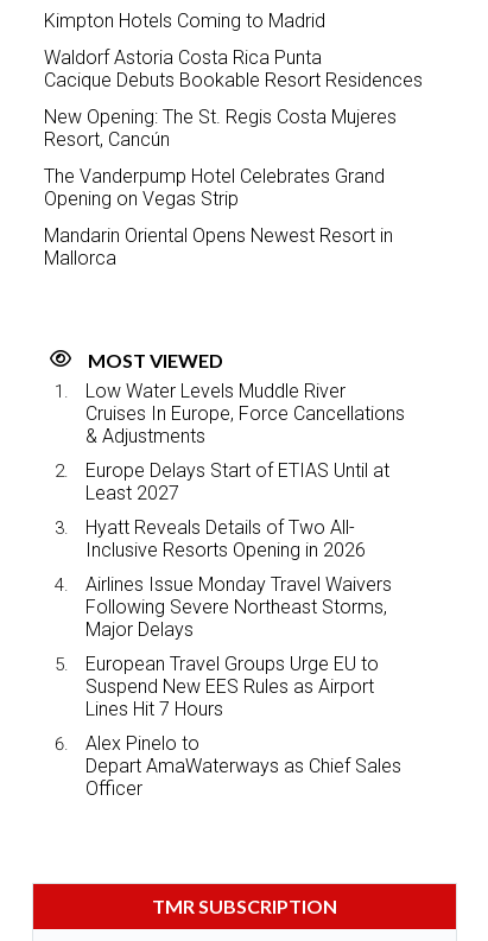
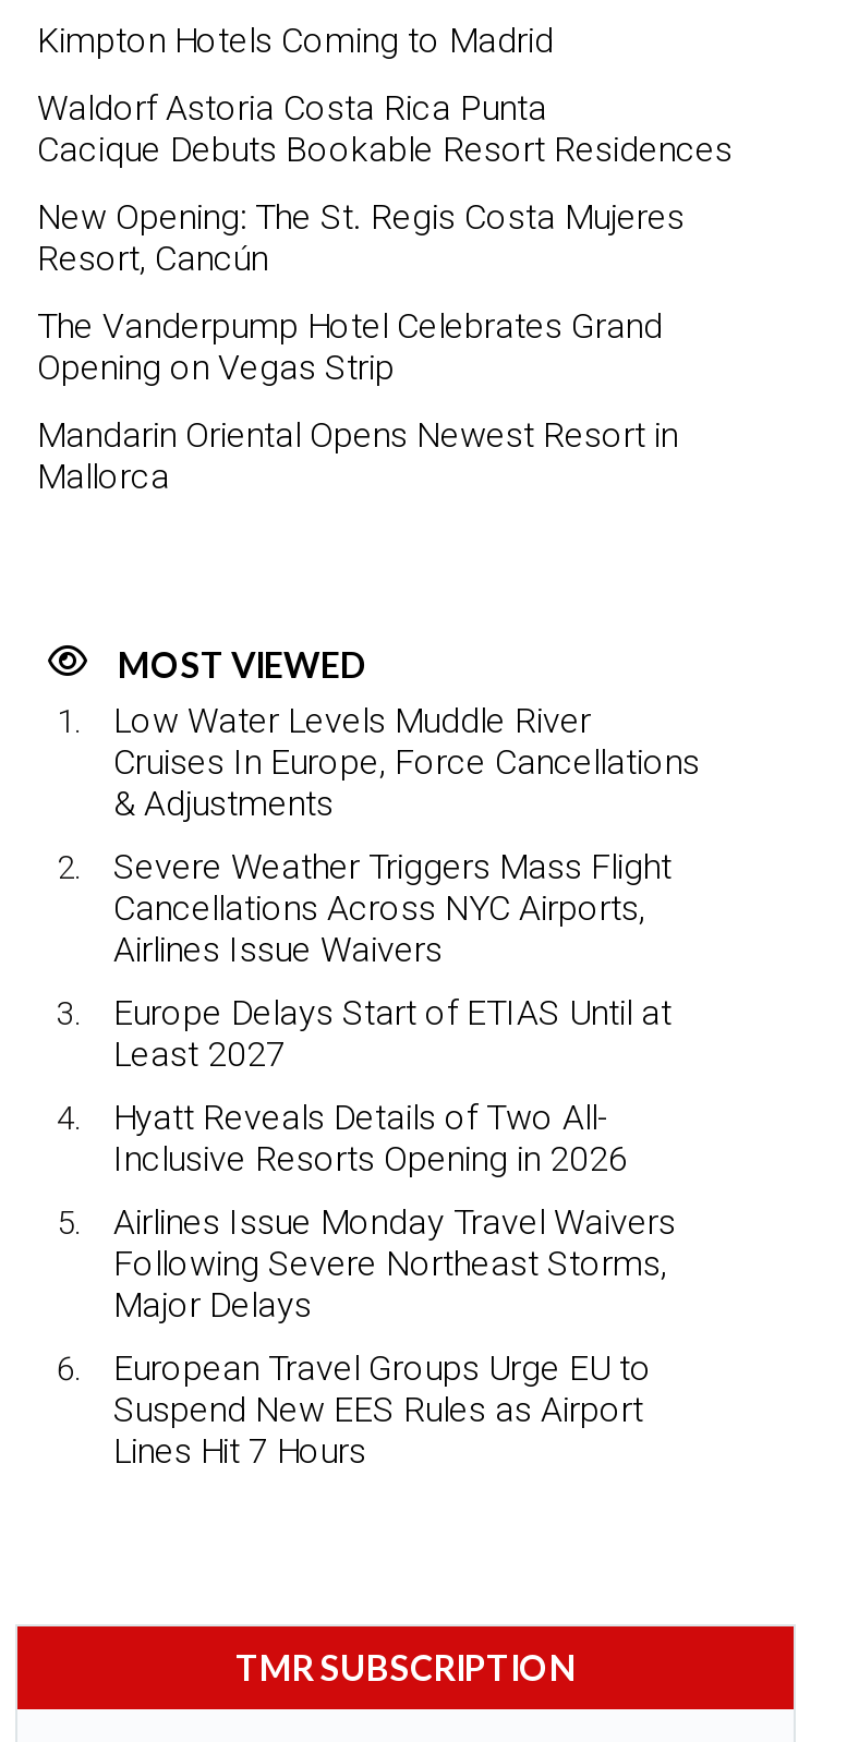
none -> [113,845,672,969] Severe Weather Triggers Mass Flight | Cancellations Across NYC Airports, | Airlines Issue Waivers
moved [85,459,392,720] -> [113,991,676,1471]: Europe Delays Start of ETIAS Until at | Least 2027 | Hyatt Reveals Details of Two All- | ... | Suspend New EES Rules as Airport | Lines Hit 7 Hours
[85,732,401,800] Alex Pinelo to | Depart AmaWaterways as Chief Sales | Officer -> none

